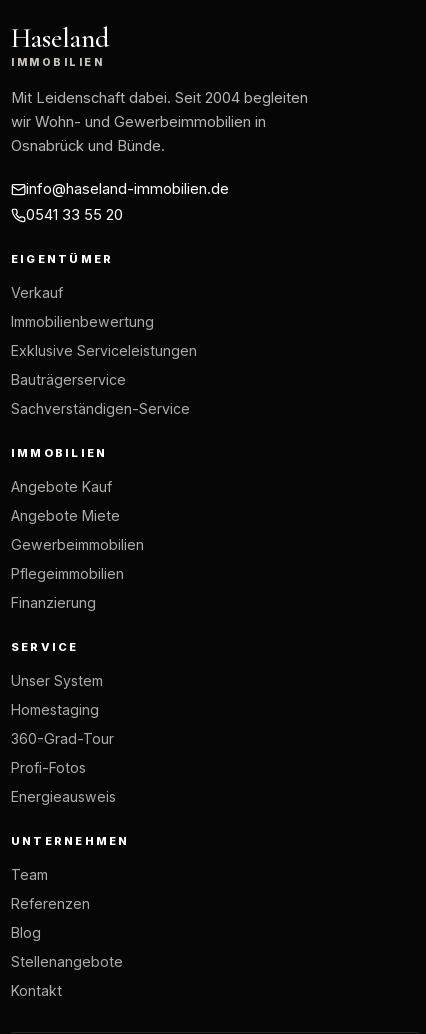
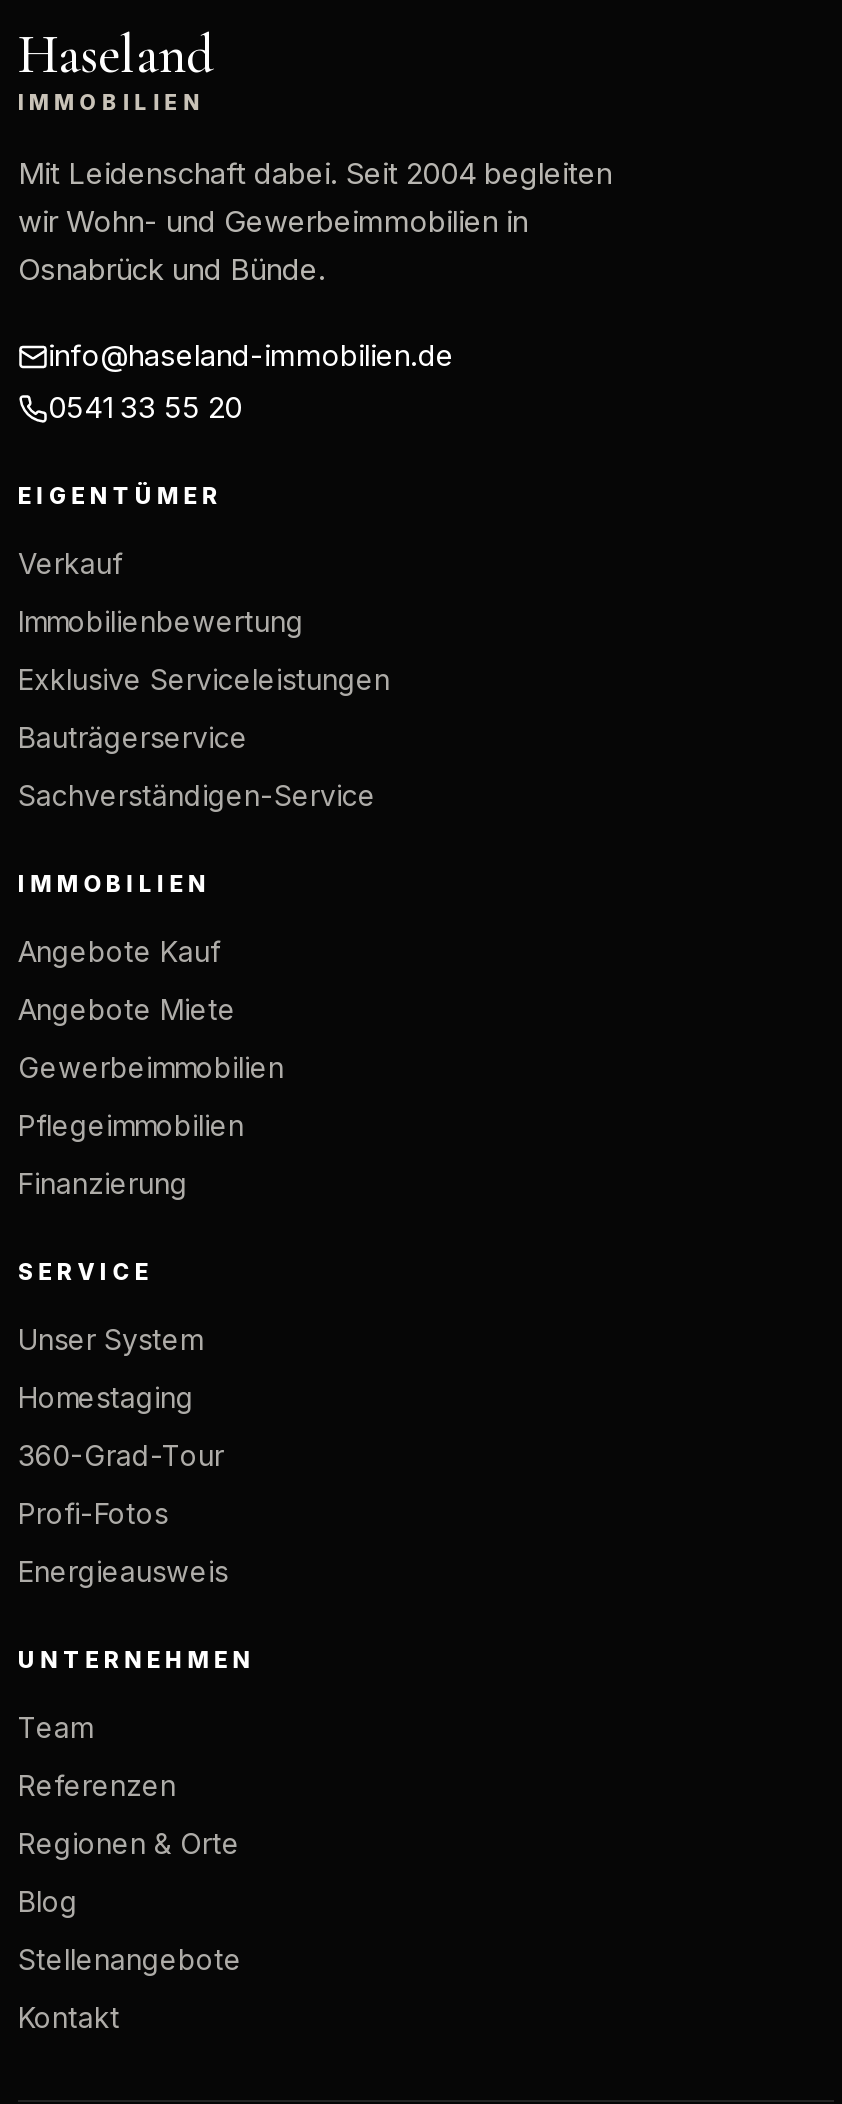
none -> [18,1827,240,1861] Regionen & Orte

